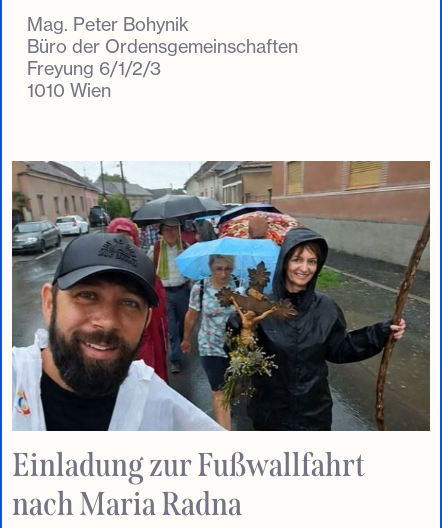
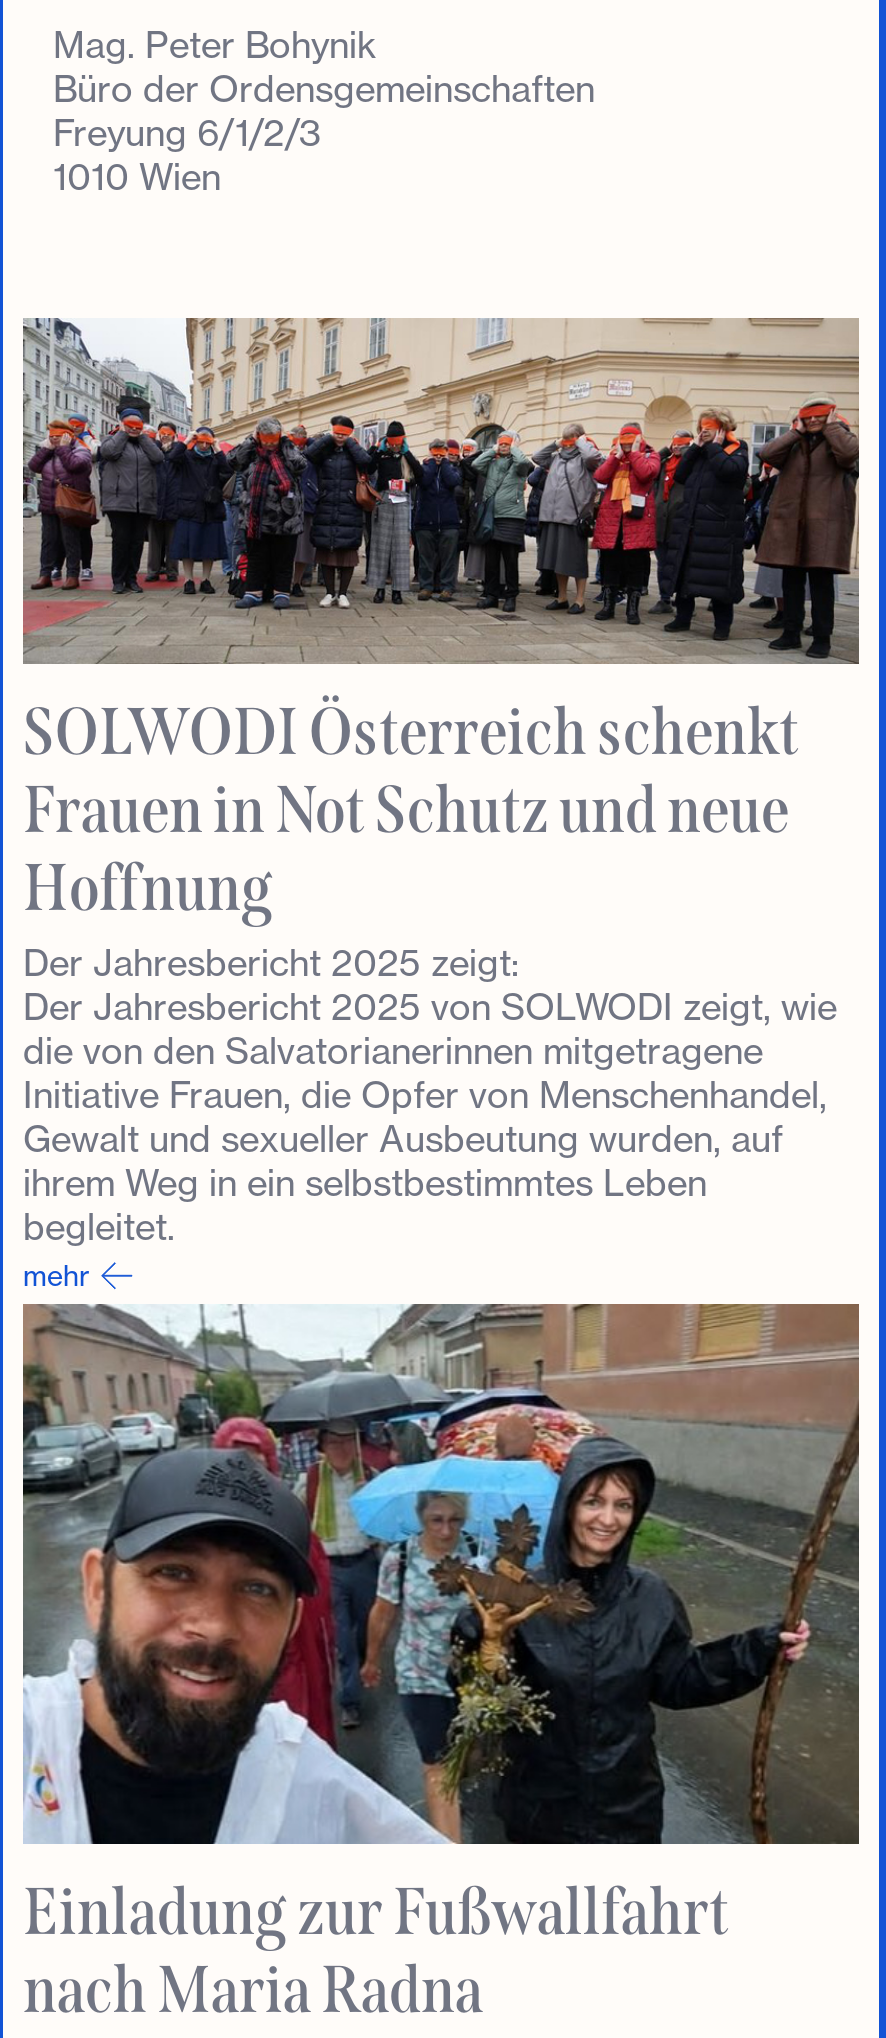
none -> [23,316,859,1292] [image] | SOLWODI Österreich schenkt | Frauen in Not Schutz und neue | Hoffnung | Der Jahresbericht 2025 zeigt: | Der Jahresbericht 2025 von SOLWODI zeigt, wie | die von den Salvatorianerinnen mitgetragene | Initiative Frauen, die Opfer von Menschenhandel, | Gewalt und sexueller Ausbeutung wurden, auf | ihrem Weg in ein selbstbestimmtes Leben | begleitet. | mehr

